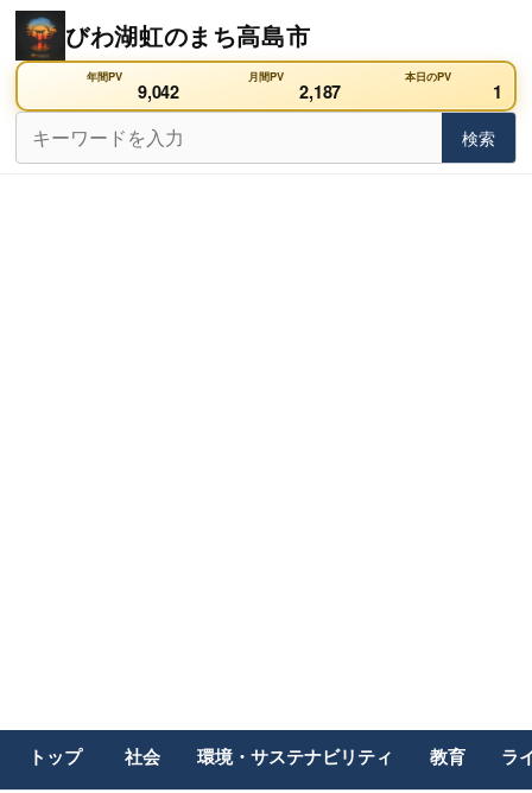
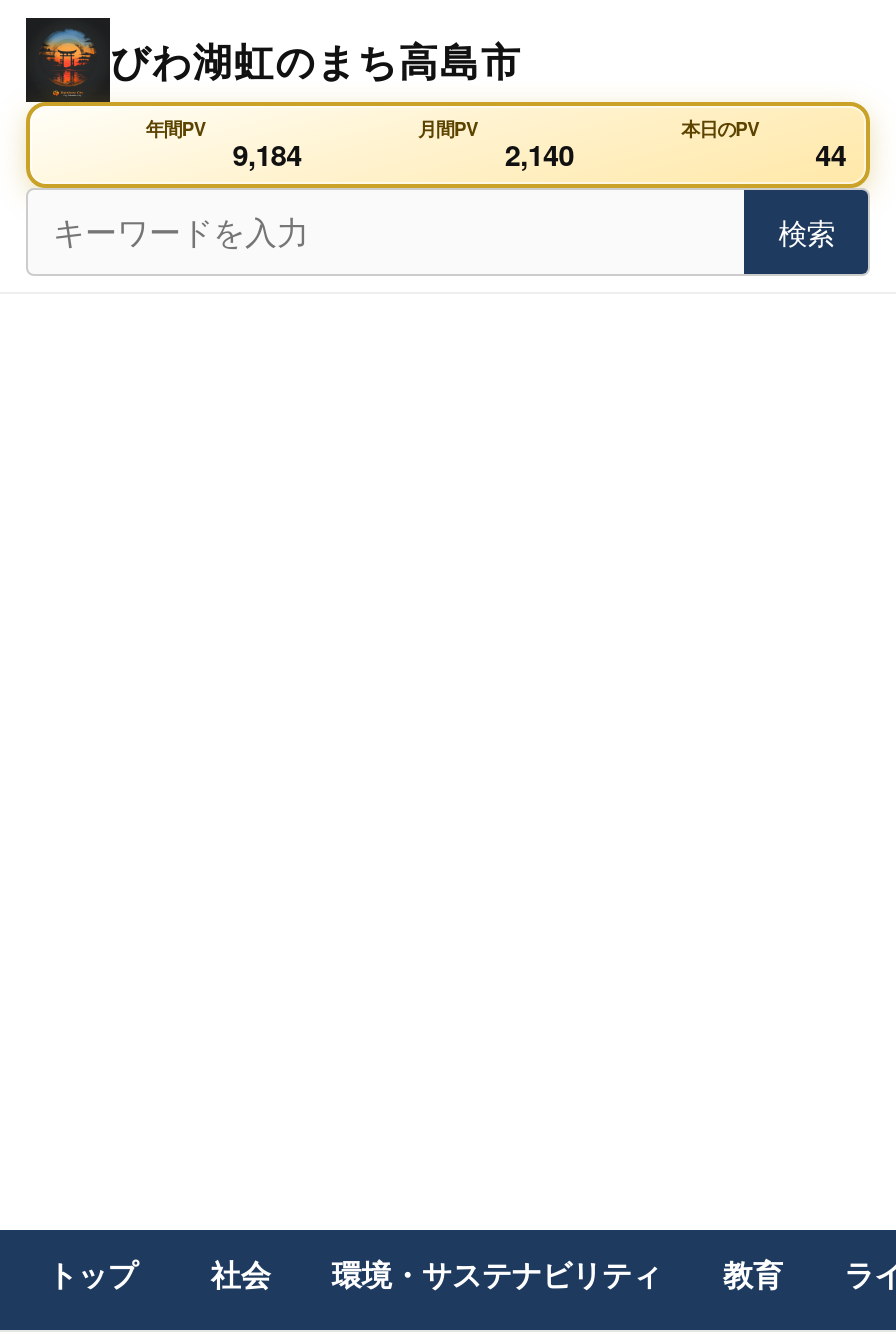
[138,79,179,103] 9,042 -> [233,134,302,174] 9,184
[300,79,341,103] 2,187 -> [505,134,574,174] 2,140
[493,79,502,103] 1 -> [815,134,846,174] 44

